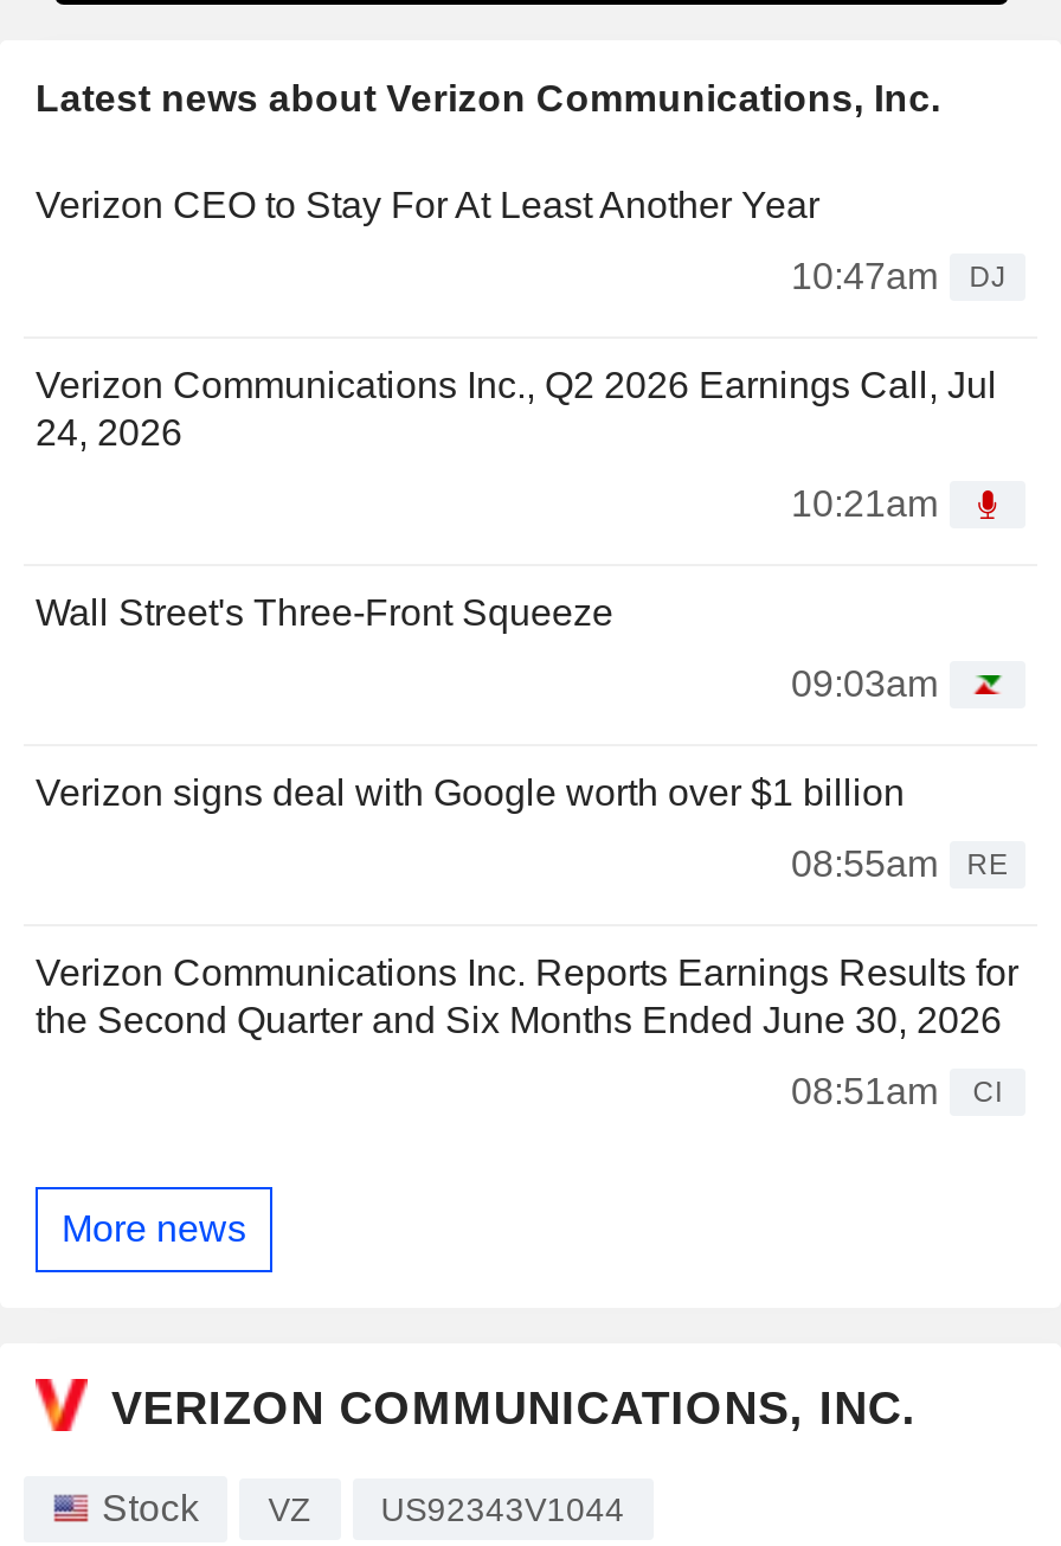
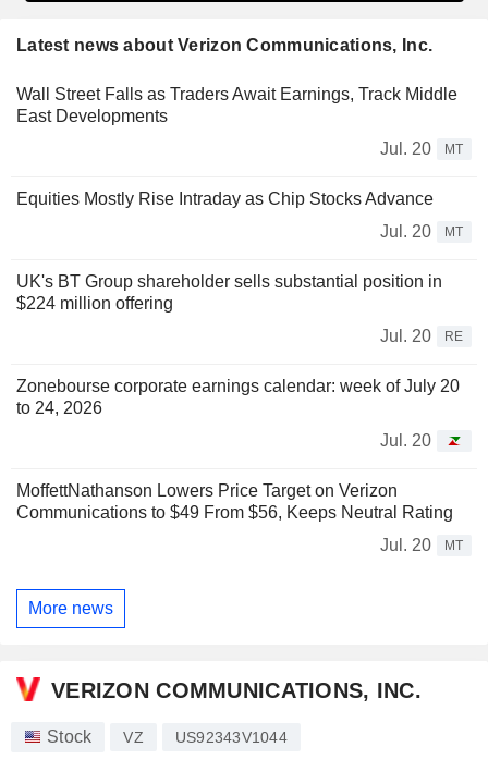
[36,186,1006,885] Verizon CEO to Stay For At Least Another Year | 10:47am | DJ | Verizon Communications Inc., Q2 2026 Earnings Call, Jul | 24, 2026 | 10:21am | Wall Street's Three-Front Squeeze | 09:03am | Verizon signs deal with Google worth over $1 billion | 08:55am -> [16,85,464,346] Wall Street Falls as Traders Await Earnings, Track Middle | East Developments | Jul. 20 | MT | Equities Mostly Rise Intraday as Chip Stocks Advance | Jul. 20 | MT | UK's BT Group shareholder sells substantial position in | $224 million offering | Jul. 20
moved [967,849,1008,882] -> [445,329,464,345]: RE
[36,953,1018,1112] Verizon Communications Inc. Reports Earnings Results for | the Second Quarter and Six Months Ended June 30, 2026 | 08:51am | CI -> [16,377,464,555] Zonebourse corporate earnings calendar: week of July 20 | to 24, 2026 | Jul. 20 | MoffettNathanson Lowers Price Target on Verizon | Communications to $49 From $56, Keeps Neutral Rating | Jul. 20 | MT

